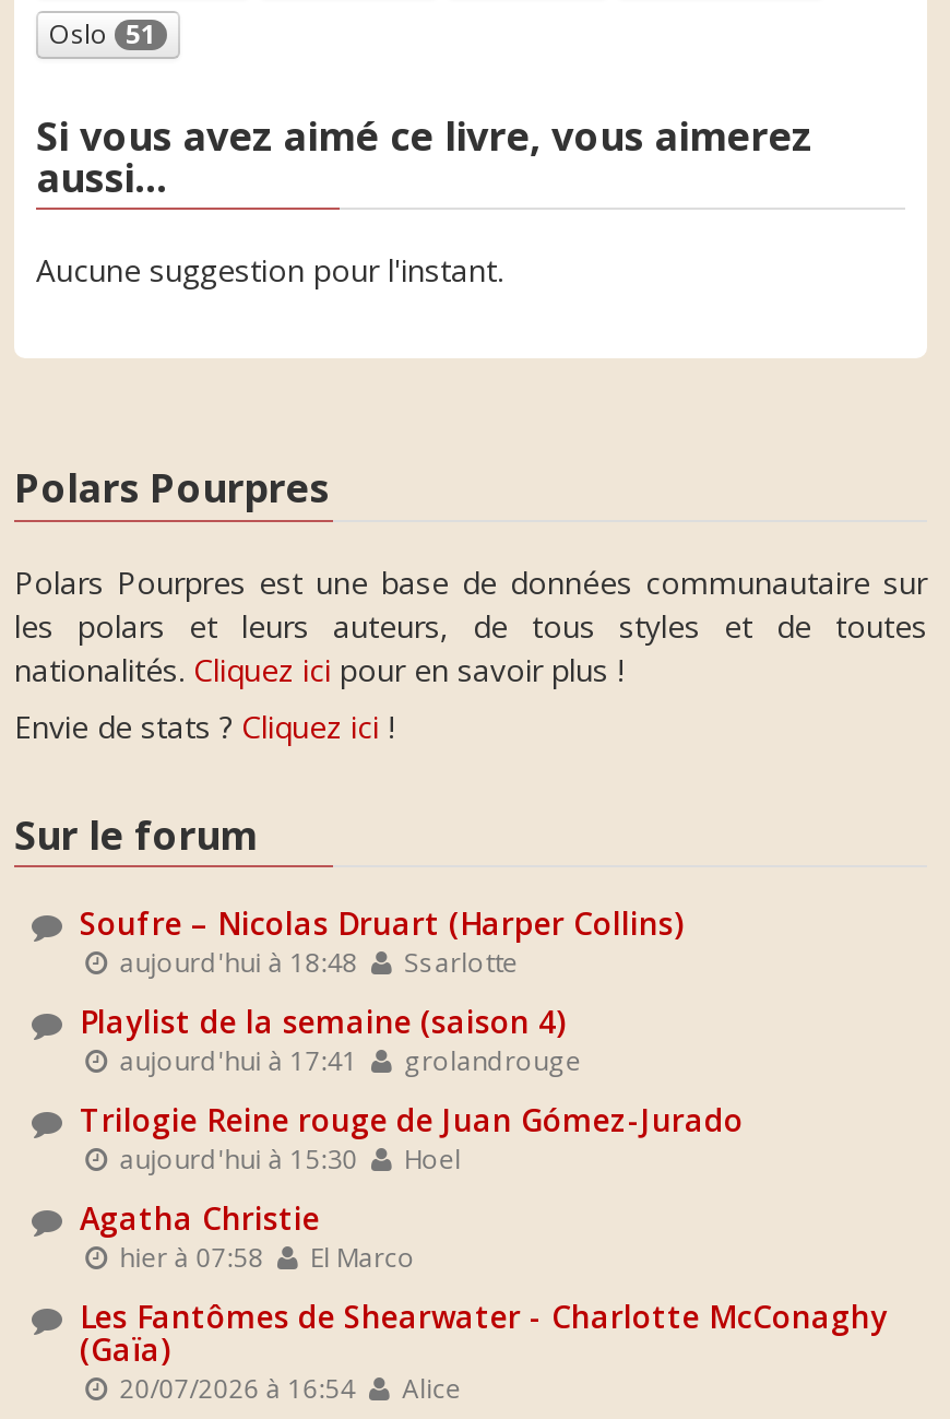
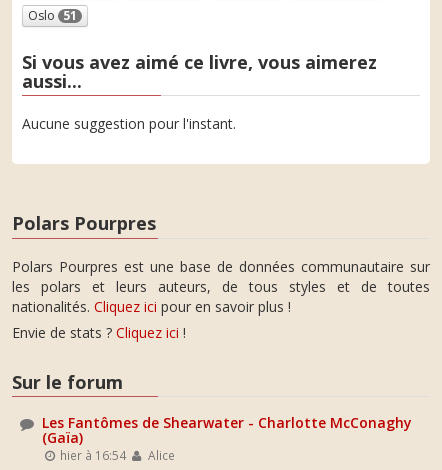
[80,902,744,1274] Soufre – Nicolas Druart (Harper Collins) | aujourd'hui à 18:48 | Ssarlotte | Playlist de la semaine (saison 4) | aujourd'hui à 17:41 | grolandrouge | Trilogie Reine rouge de Juan Gómez-Jurado | aujourd'hui à 15:30 | Hoel | Agatha Christie | hier à 07:58 | El Marco -> none
[113,1370,461,1405] 20/07/2026 à 16:54 Alice -> [57,447,175,463] hier à 16:54 Alice

